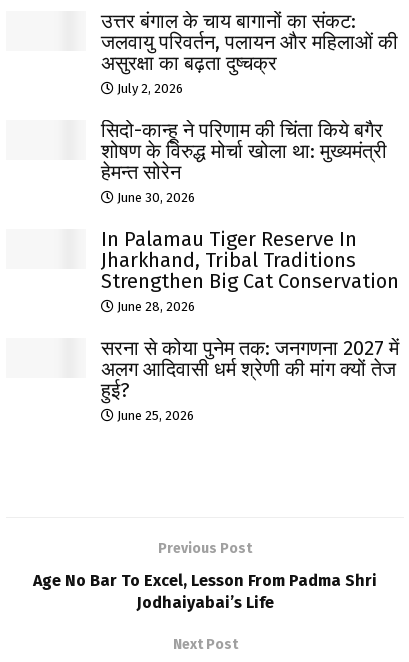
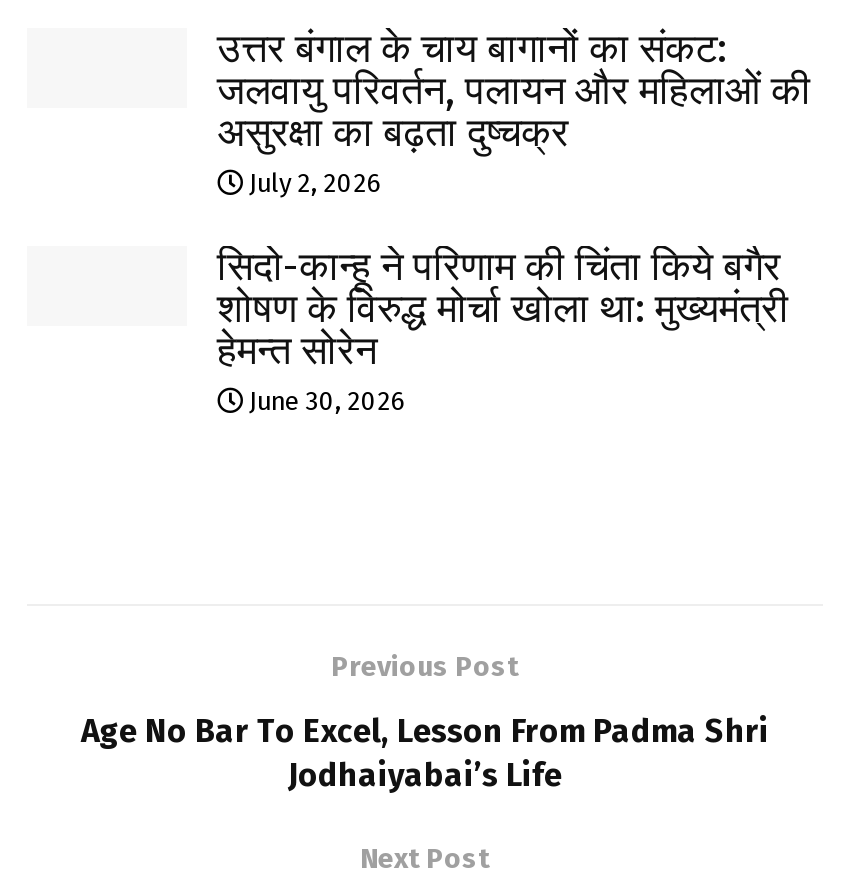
[101,227,399,423] In Palamau Tiger Reserve In | Jharkhand, Tribal Traditions | Strengthen Big Cat Conservation | June 28, 2026 | सरना से कोया पुनेम तक: जनगणना 2027 में | अलग आदिवासी धर्म श्रेणी की मांग क्यों तेज | हुई? | June 25, 2026 -> none

